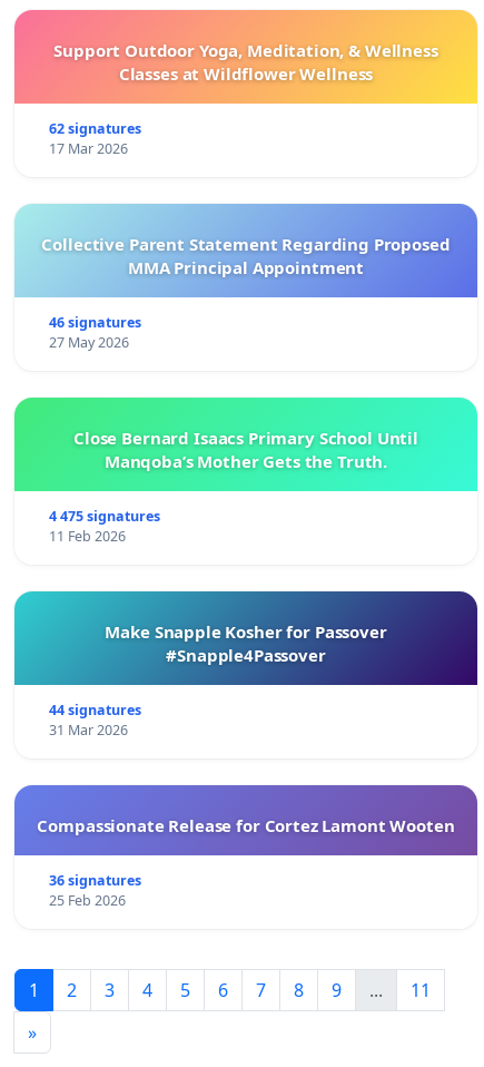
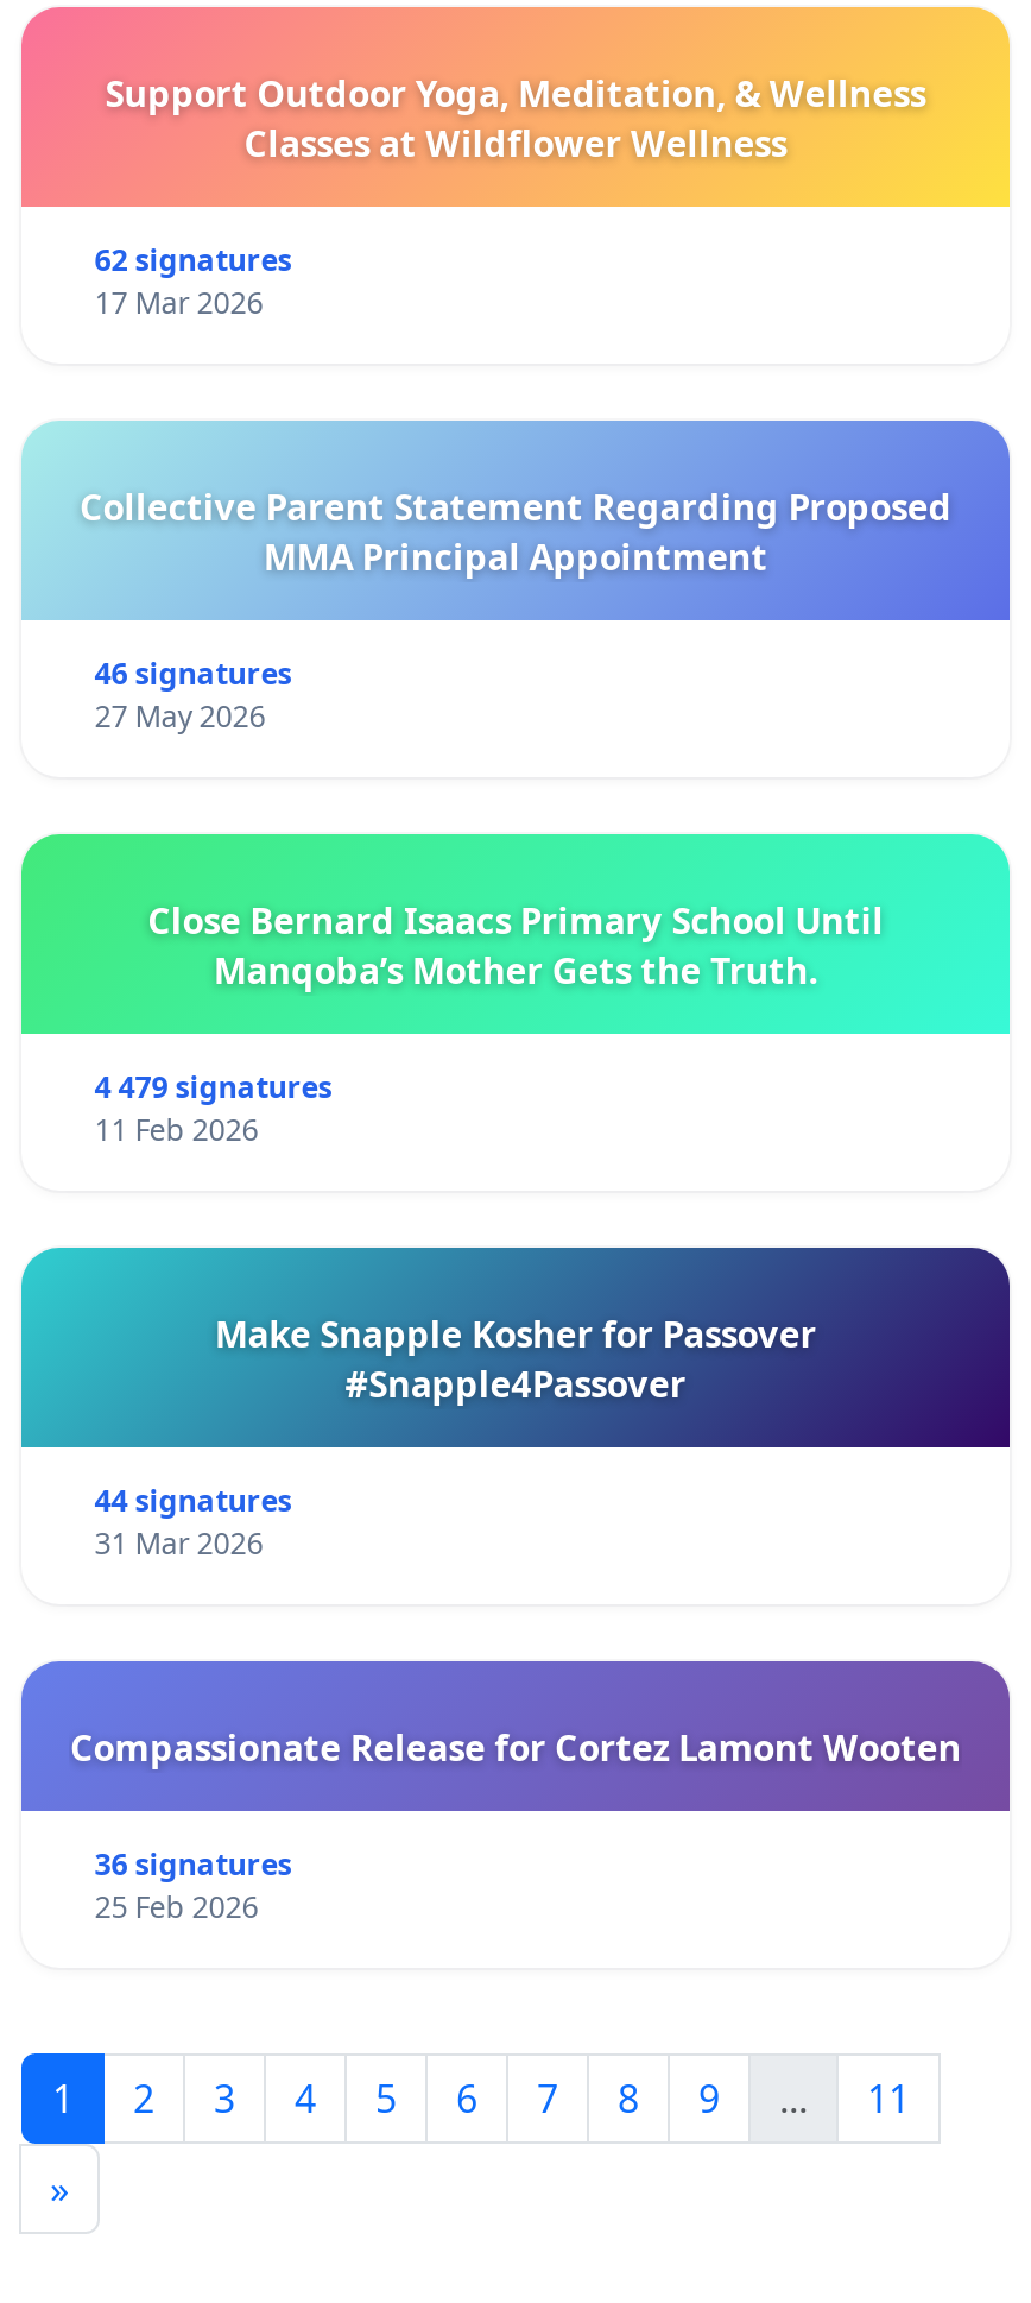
[49,507,160,526] 4 475 signatures -> [95,1067,332,1107] 4 479 signatures

